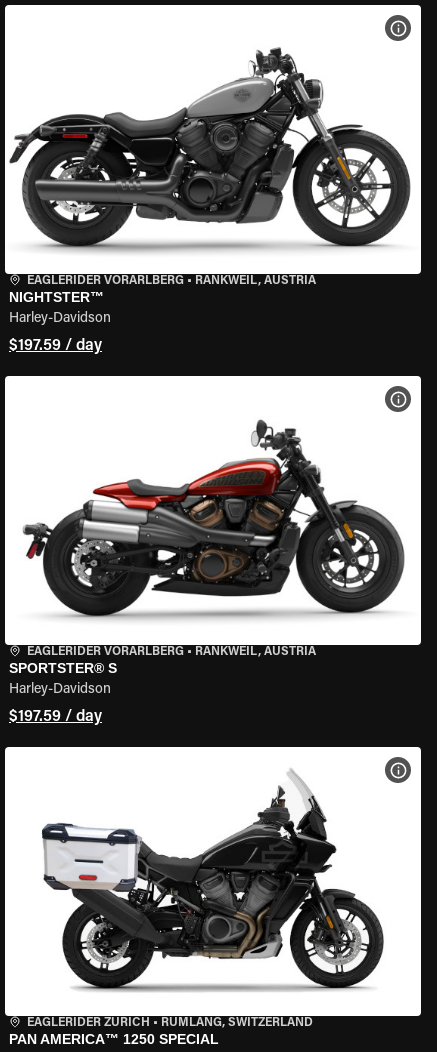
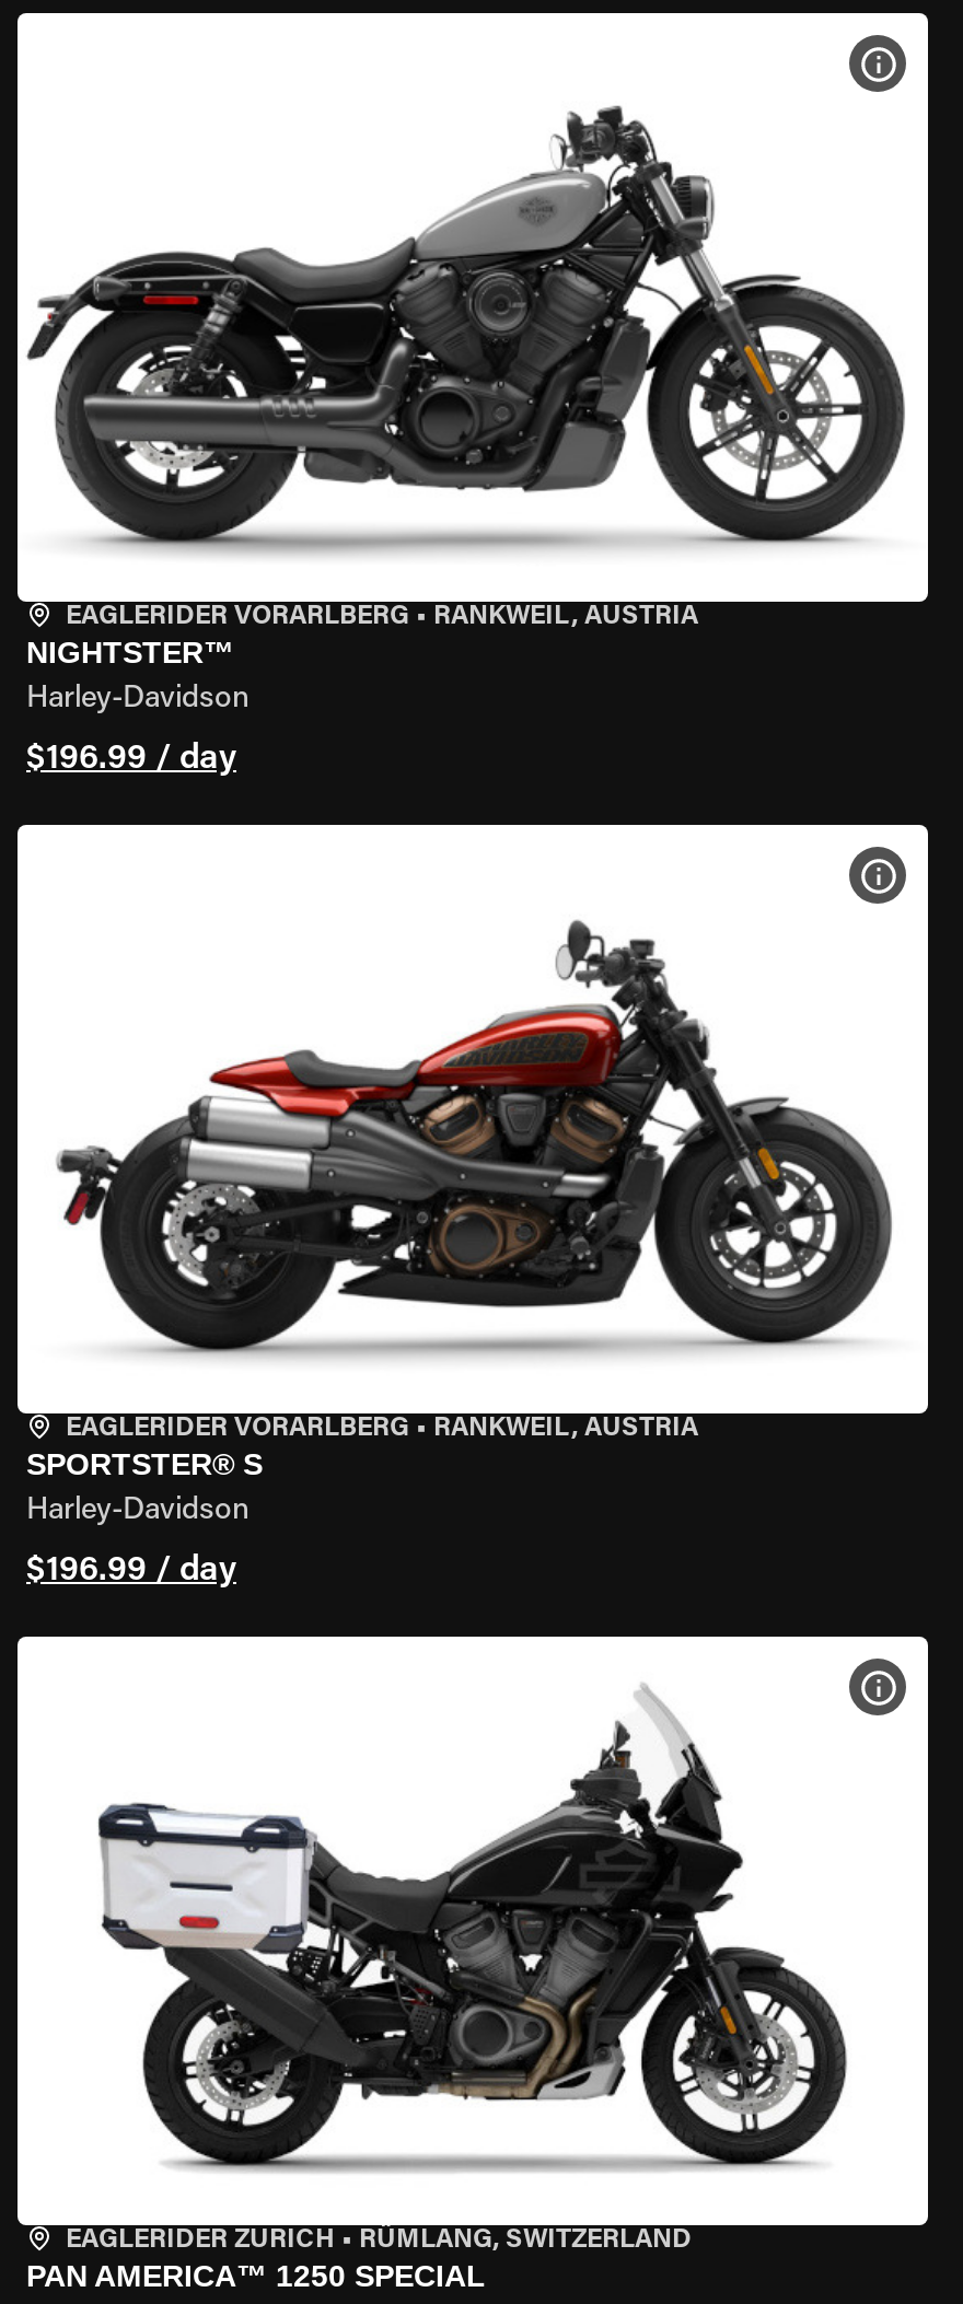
[9,338,102,354] $197.59 / day -> [26,742,236,777] $196.99 / day
[9,709,102,725] $197.59 / day -> [26,1554,236,1589] $196.99 / day

